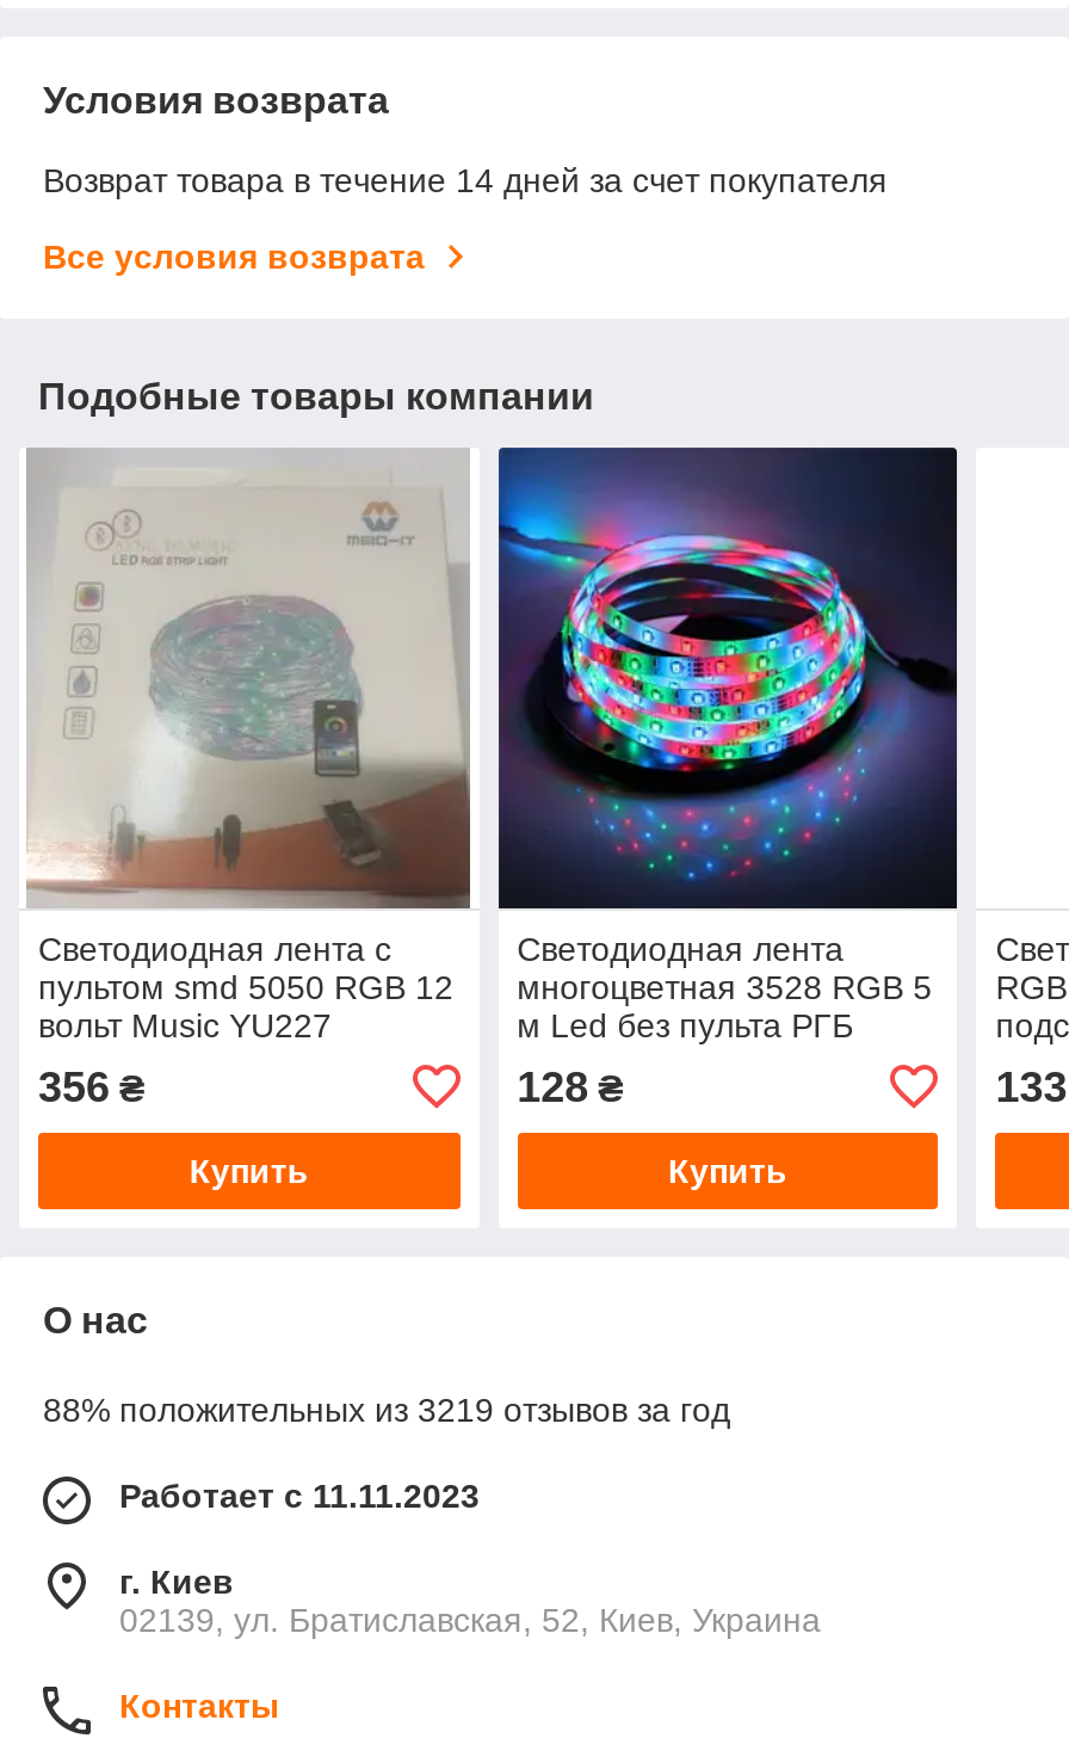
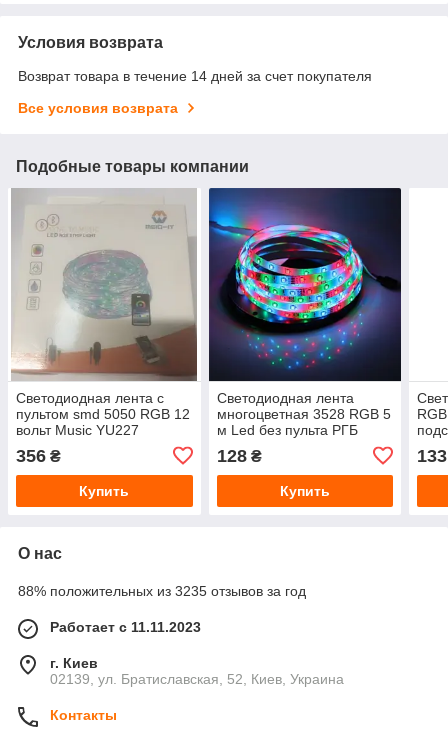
[43,1390,730,1428] 88% положительных из 3219 отзывов за год -> [18,583,306,599] 88% положительных из 3235 отзывов за год

